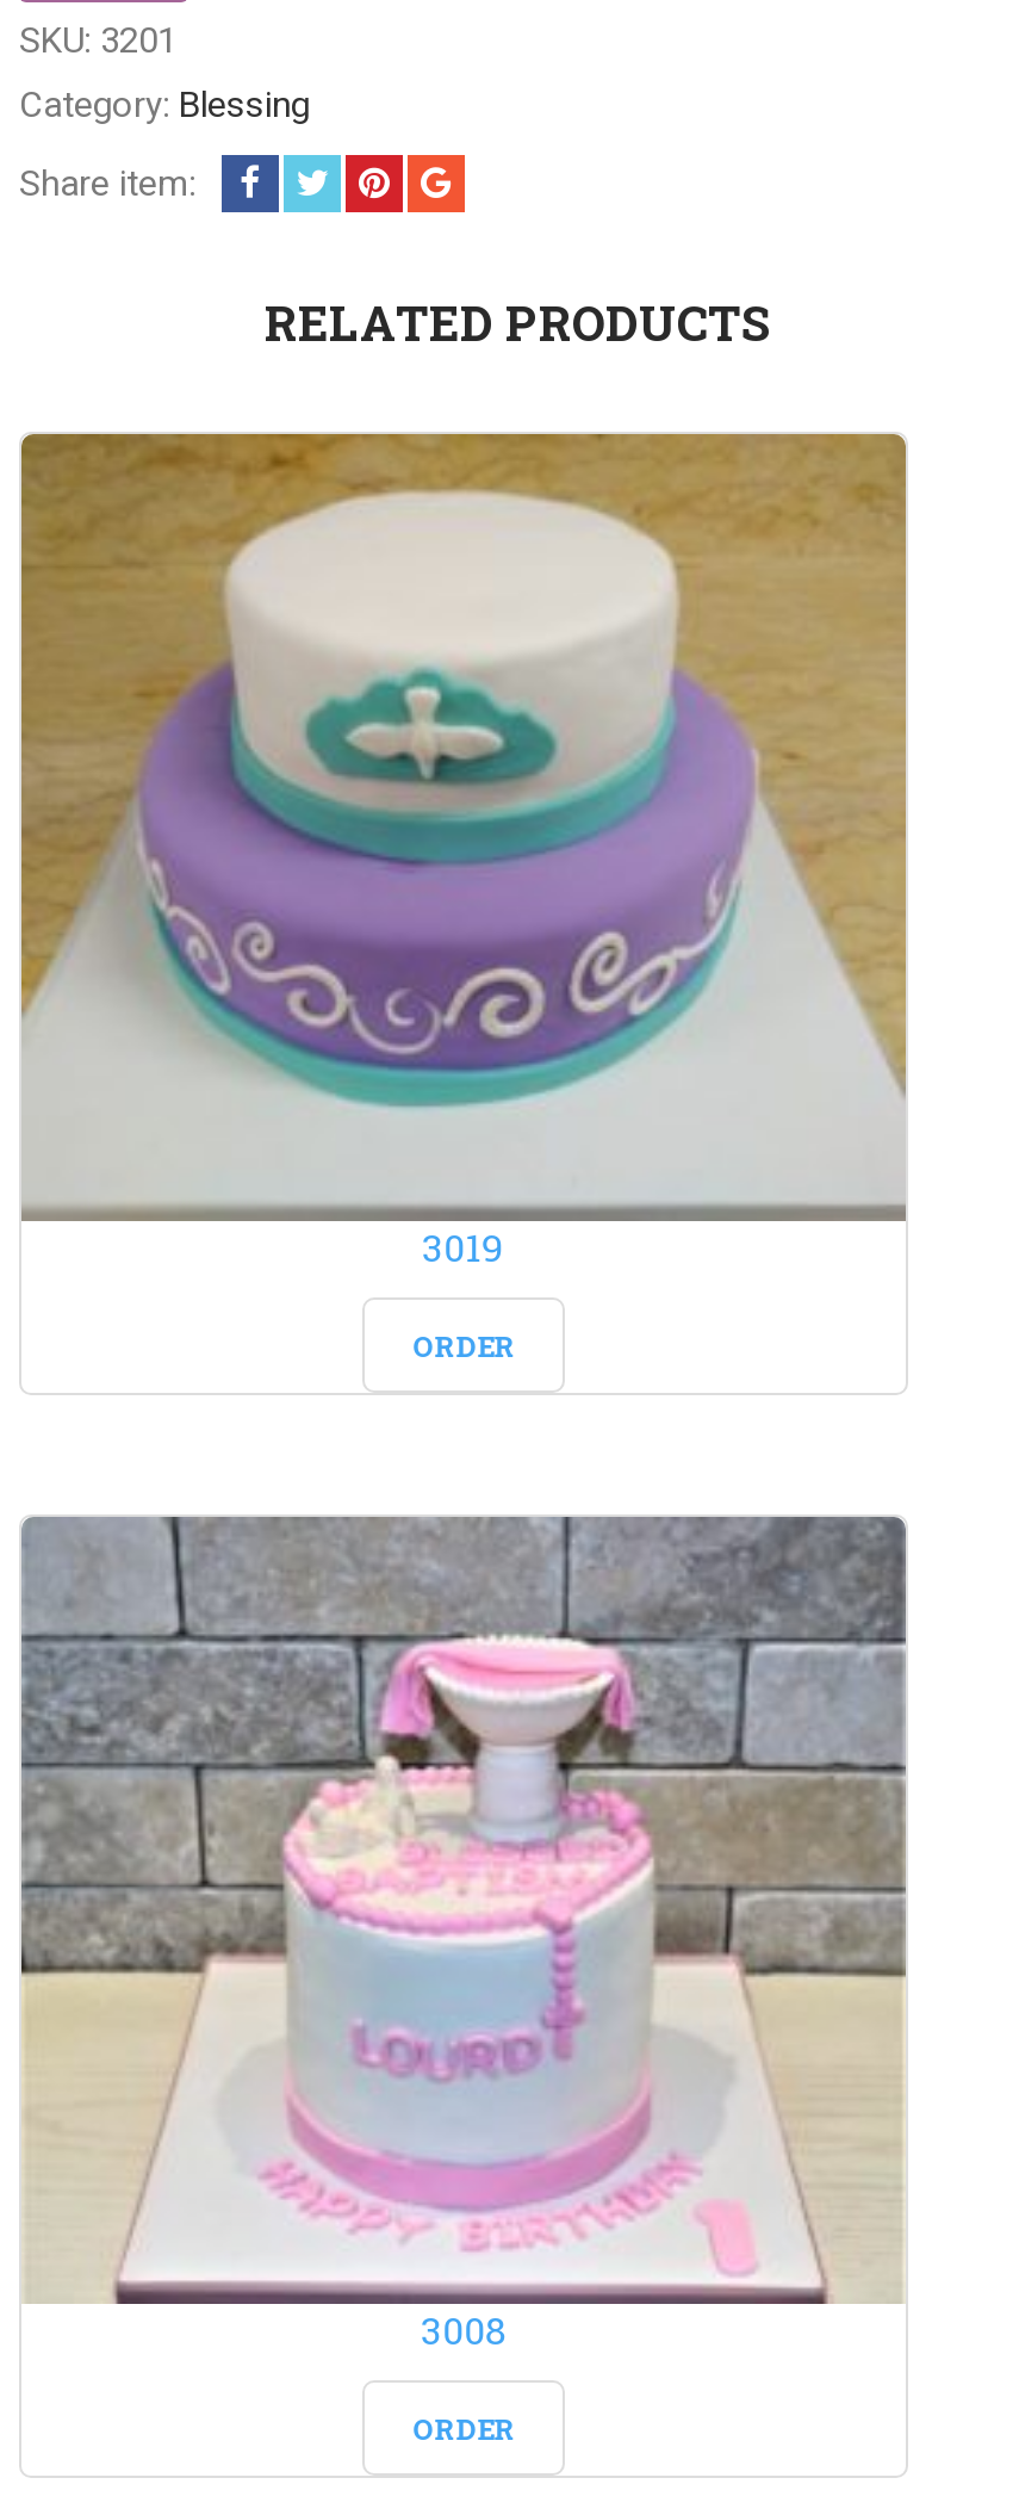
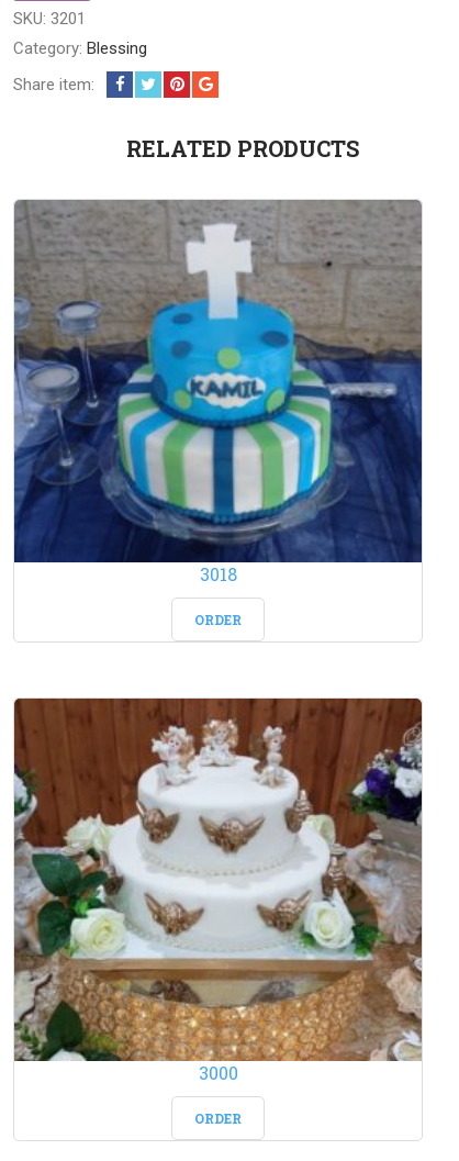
[19,432,908,1271] [image] | 3019 -> [13,200,423,586] [image] | 3018
[19,1514,908,2354] [image] | 3008 -> [13,697,423,1084] [image] | 3000

